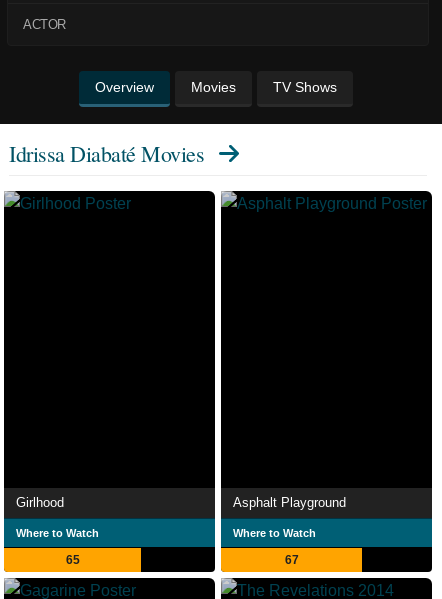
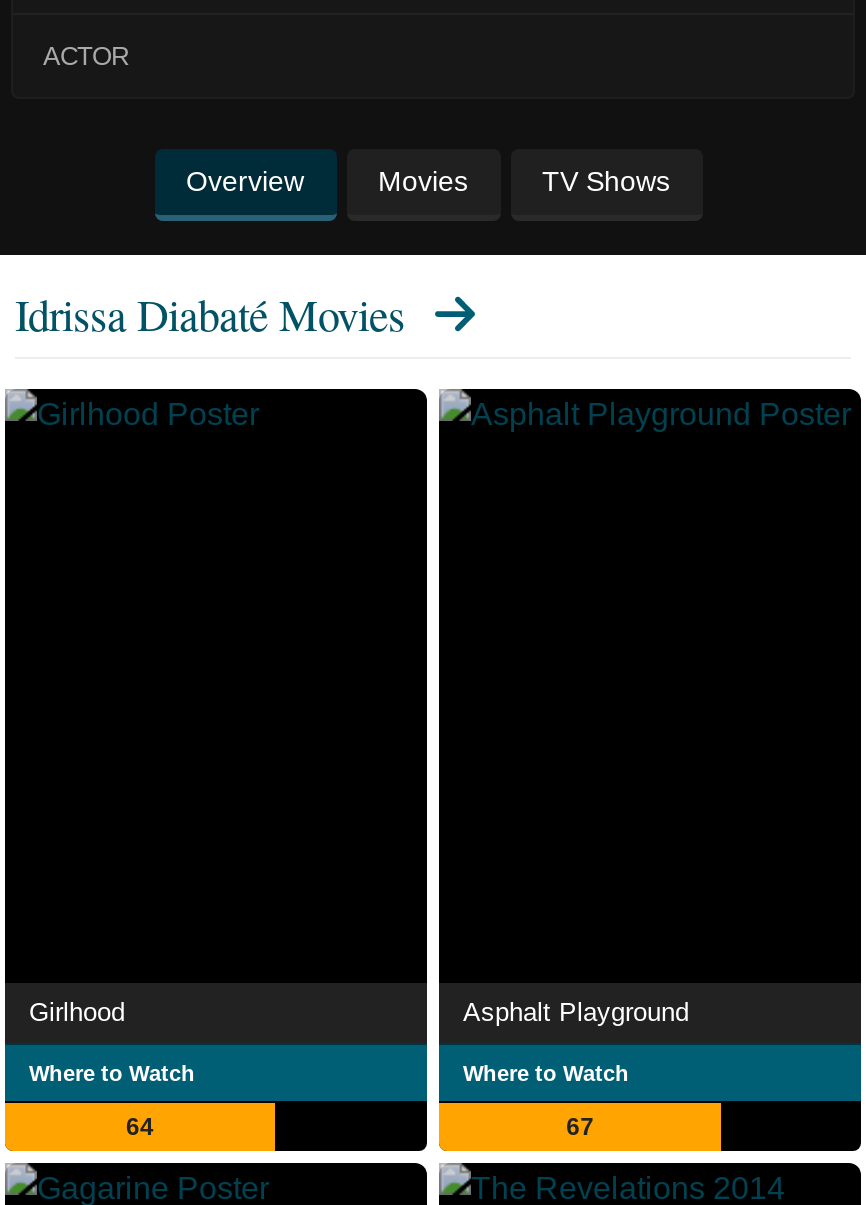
[66,553,80,567] 65 -> [126,1113,154,1141] 64

